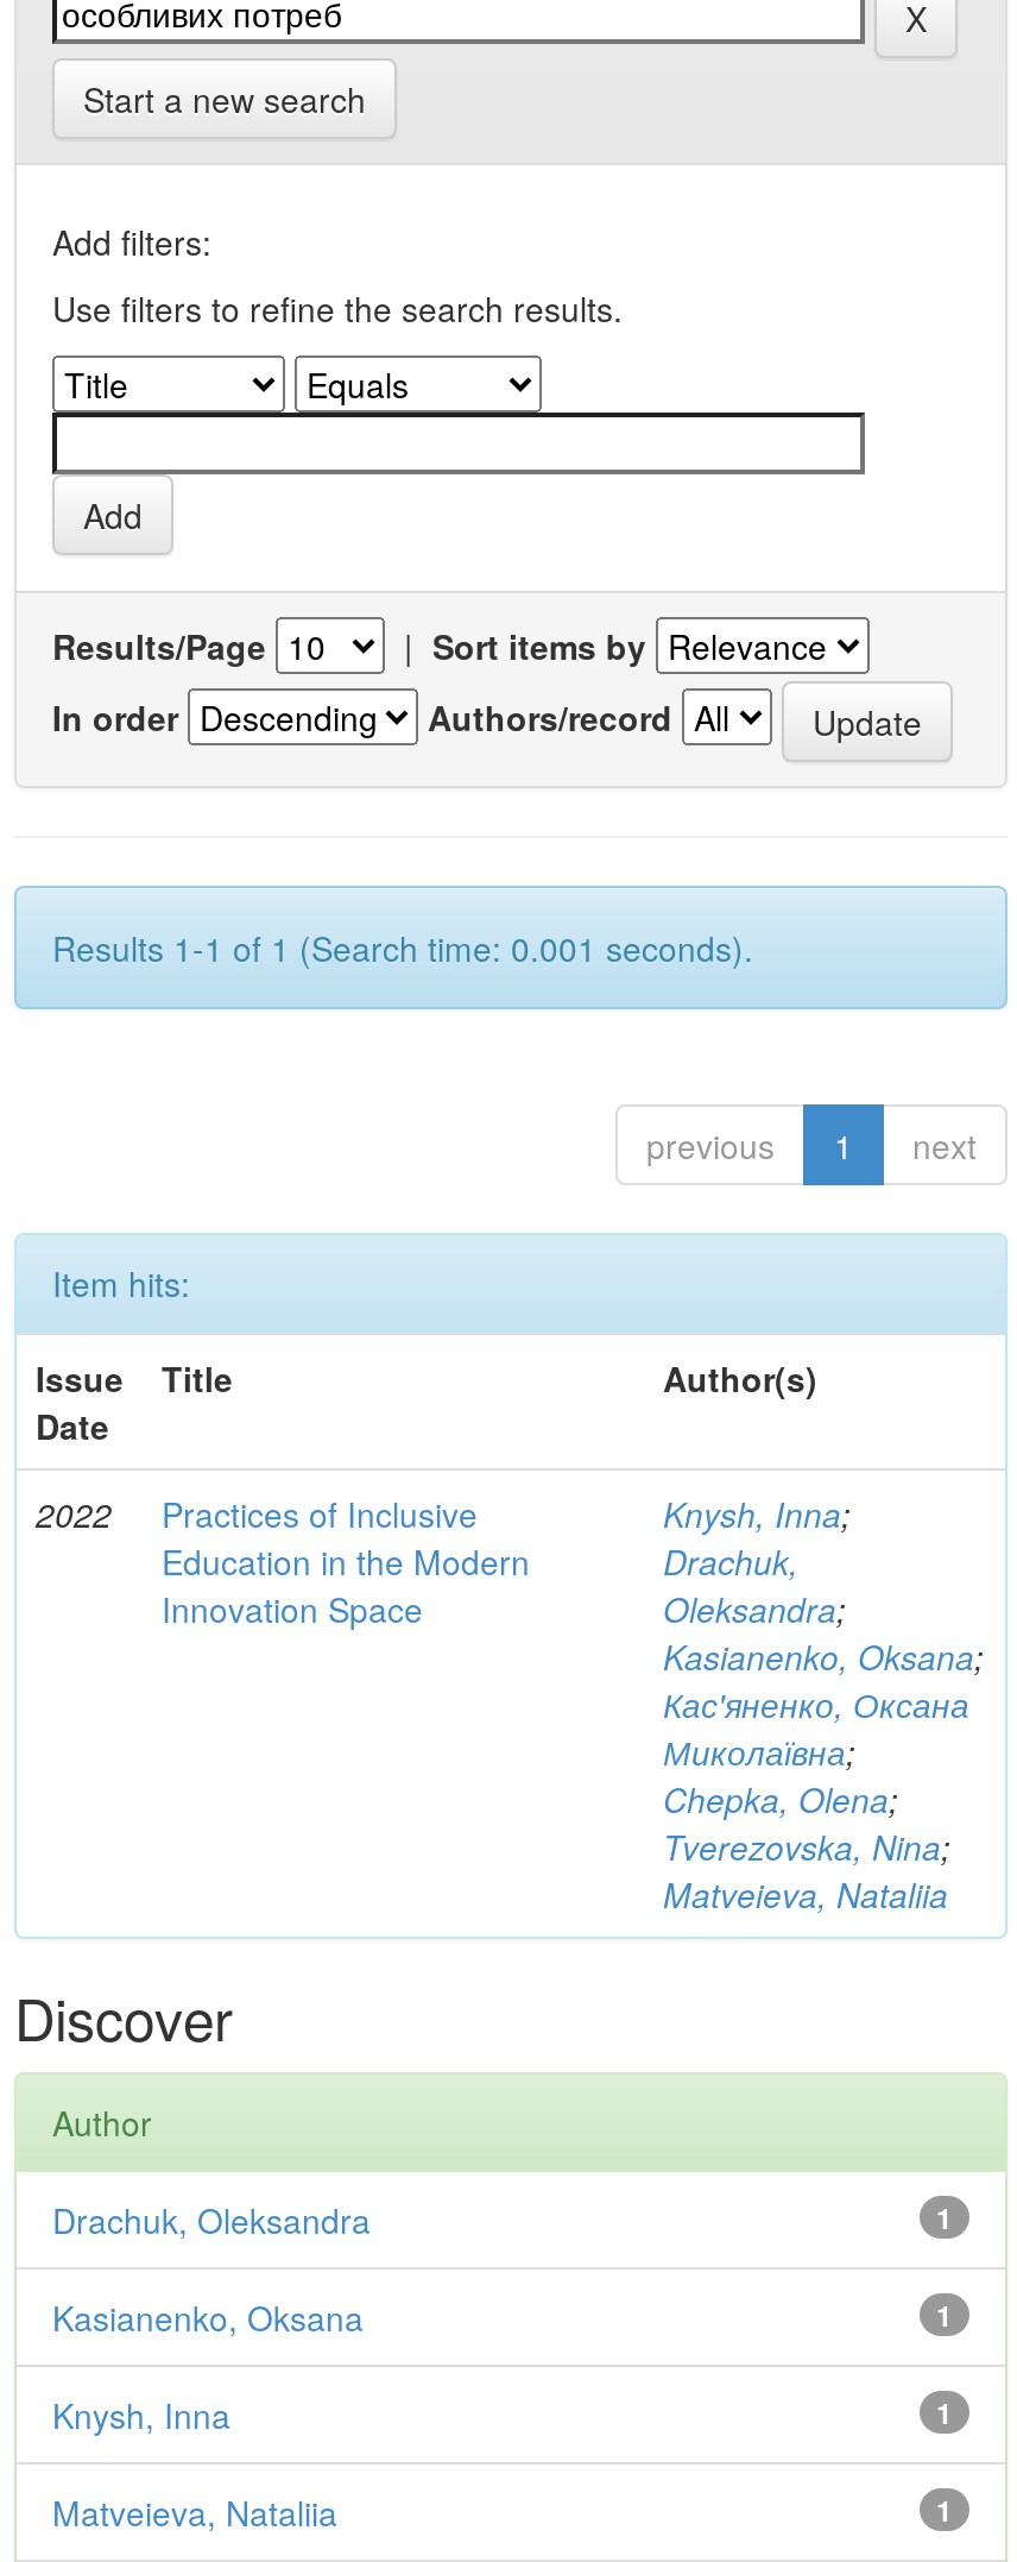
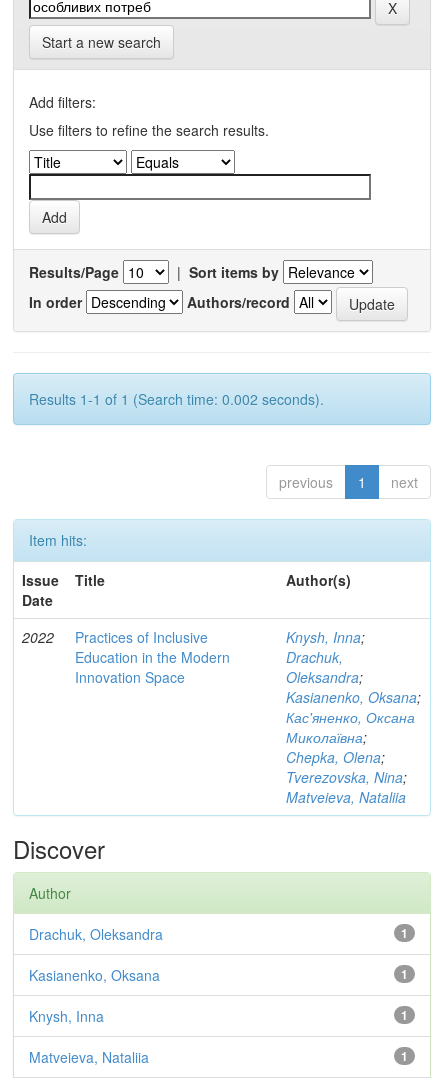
[52,924,753,971] Results 1-1 of 1 (Search time: 0.001 seconds). -> [29,389,324,409] Results 1-1 of 1 (Search time: 0.002 seconds).

